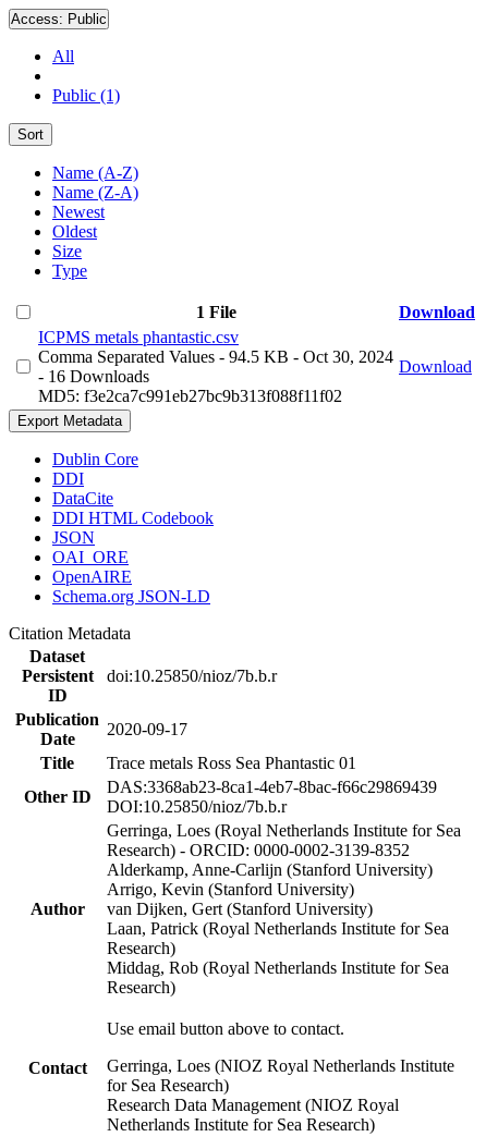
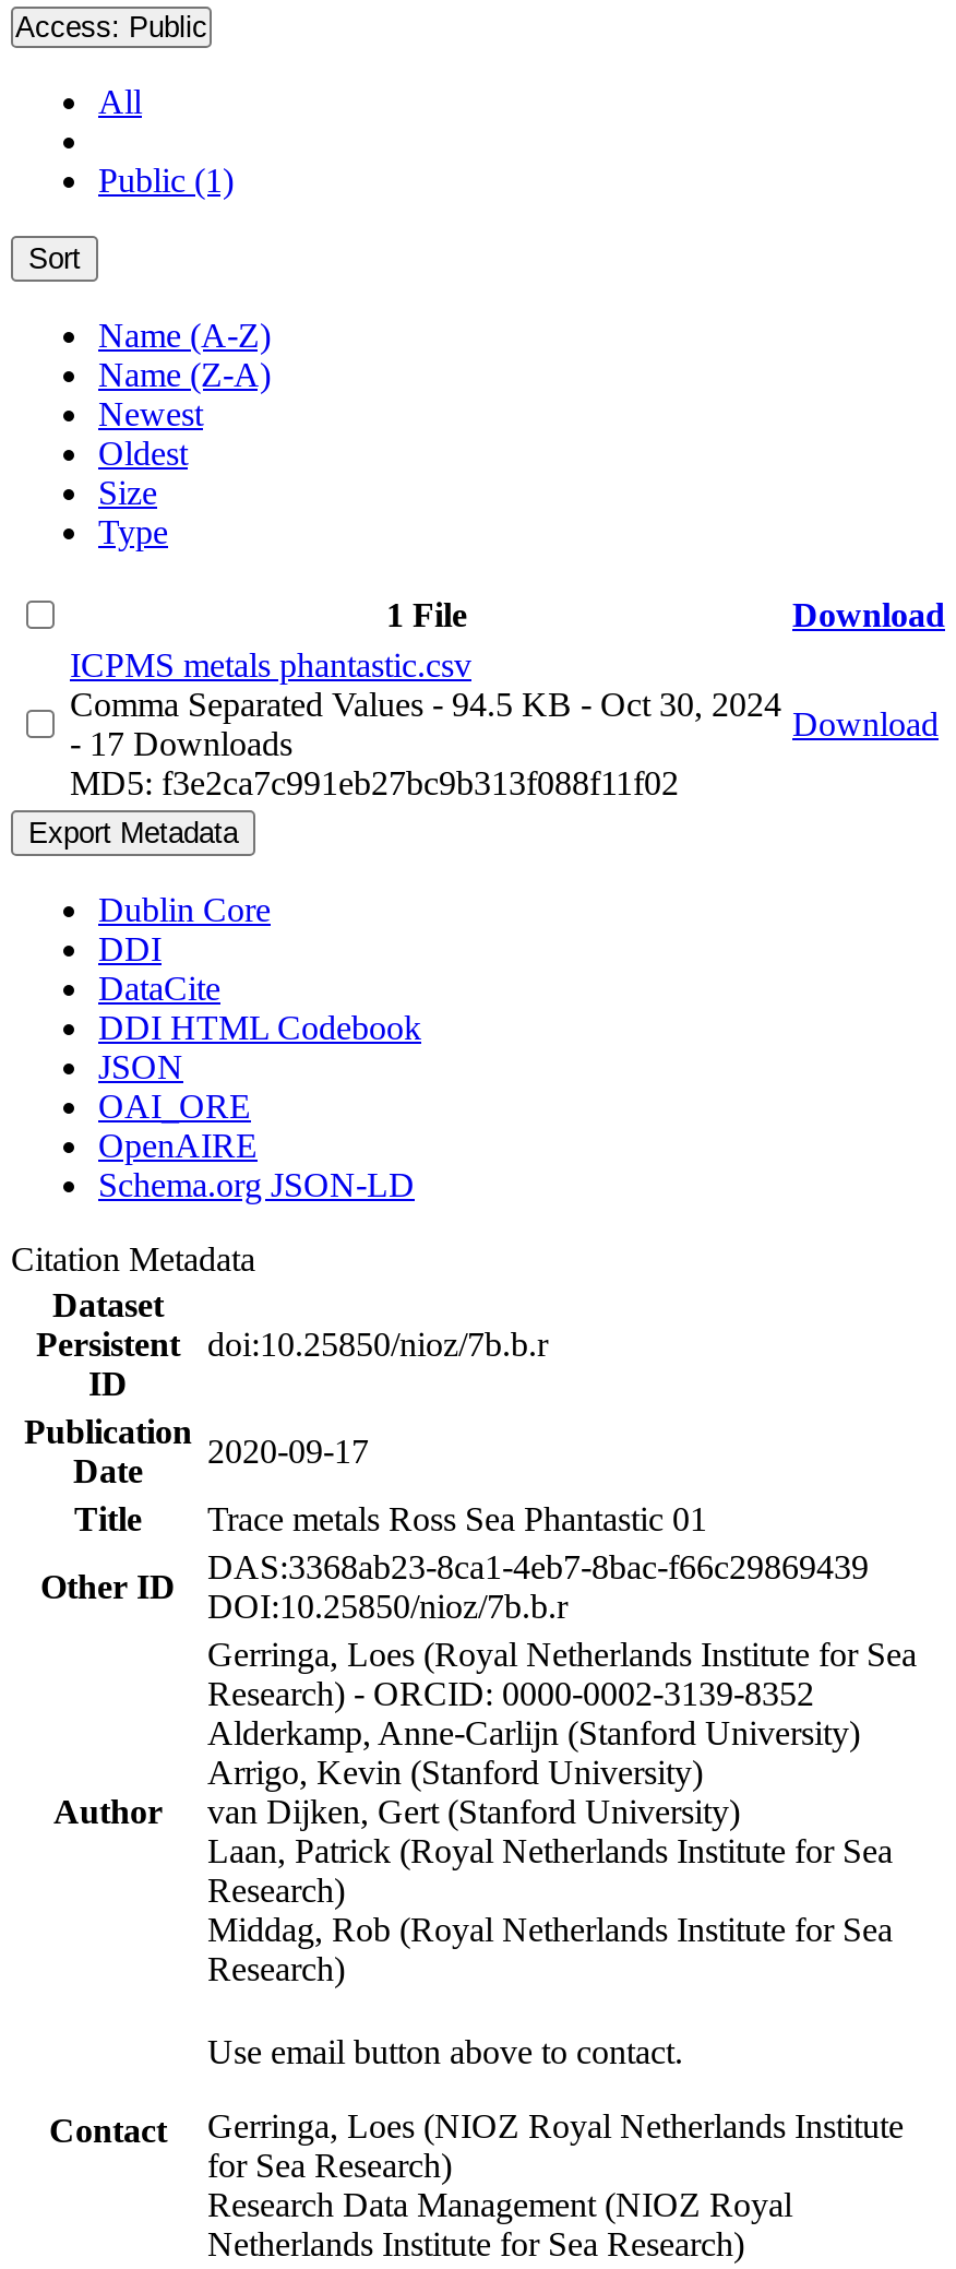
[38,367,149,386] - 16 Downloads -> [70,725,292,762] - 17 Downloads

